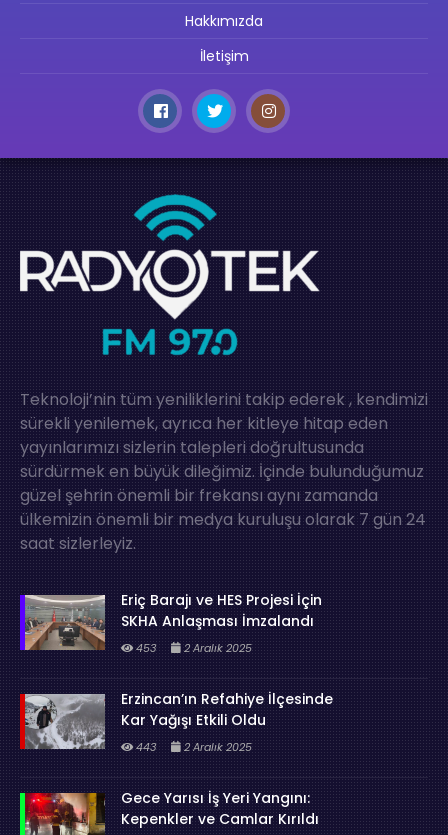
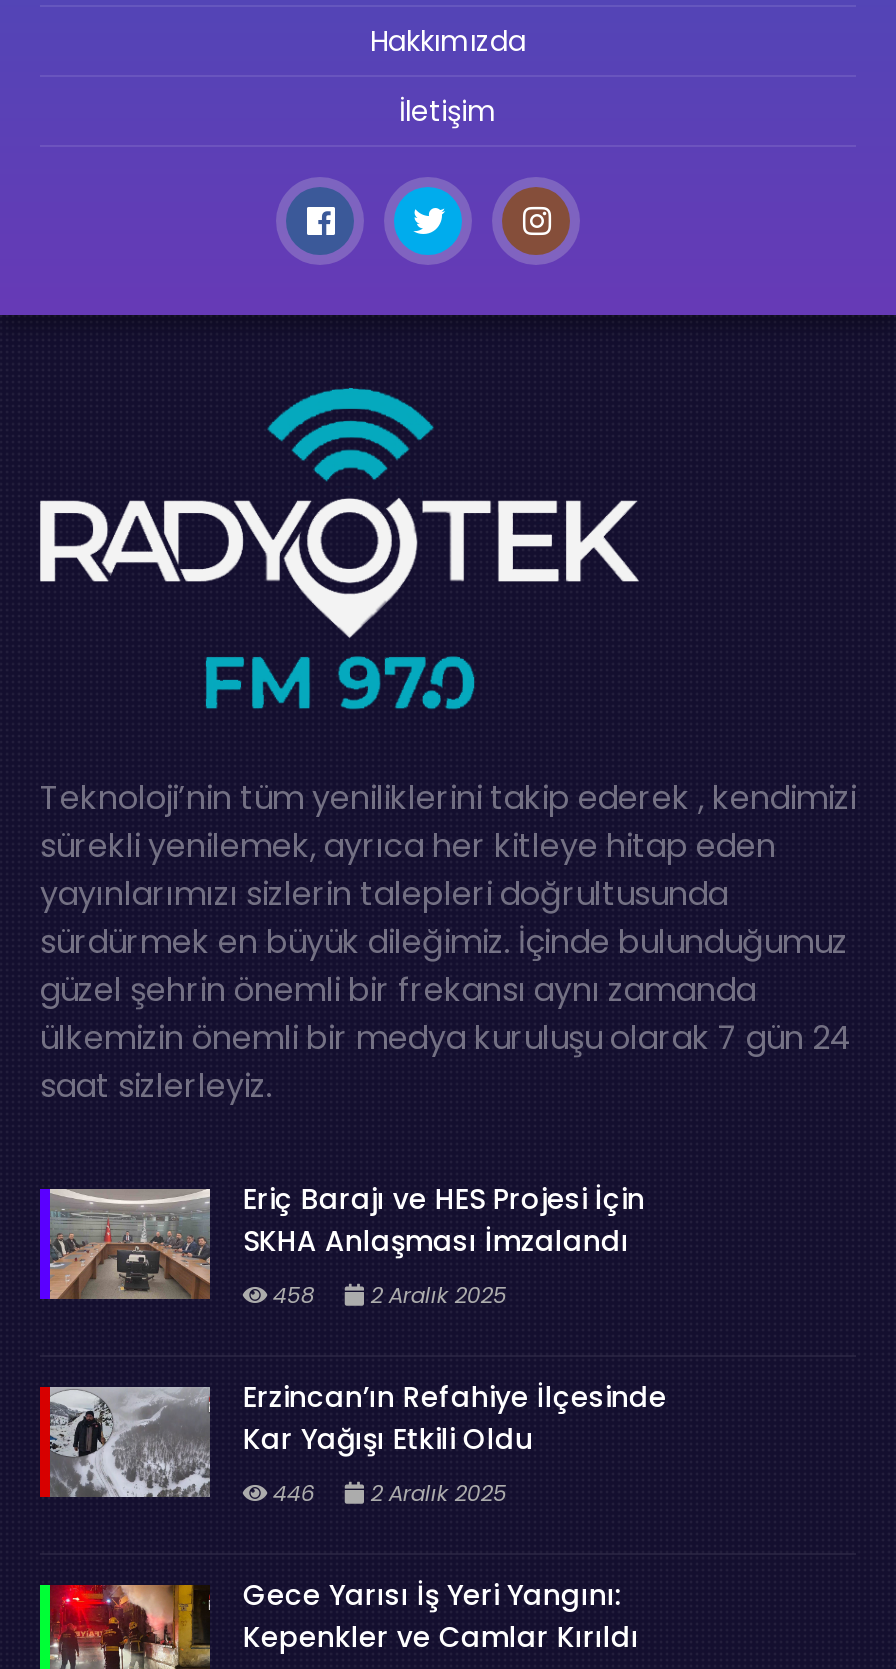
[133,640,252,656] 453 2 Aralık 2025 -> [267,1279,507,1311] 458 2 Aralık 2025
[133,739,252,755] 443 2 Aralık 2025 -> [267,1477,507,1509] 446 2 Aralık 2025

